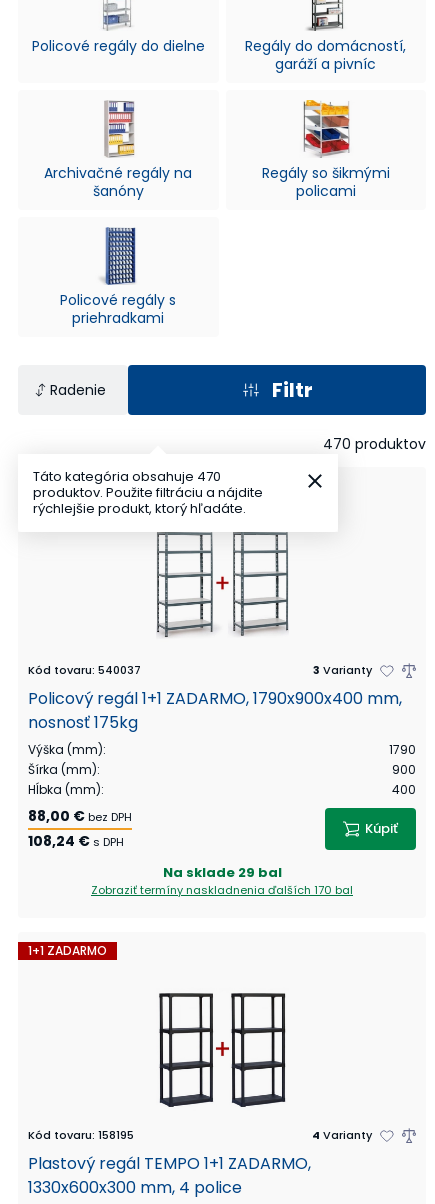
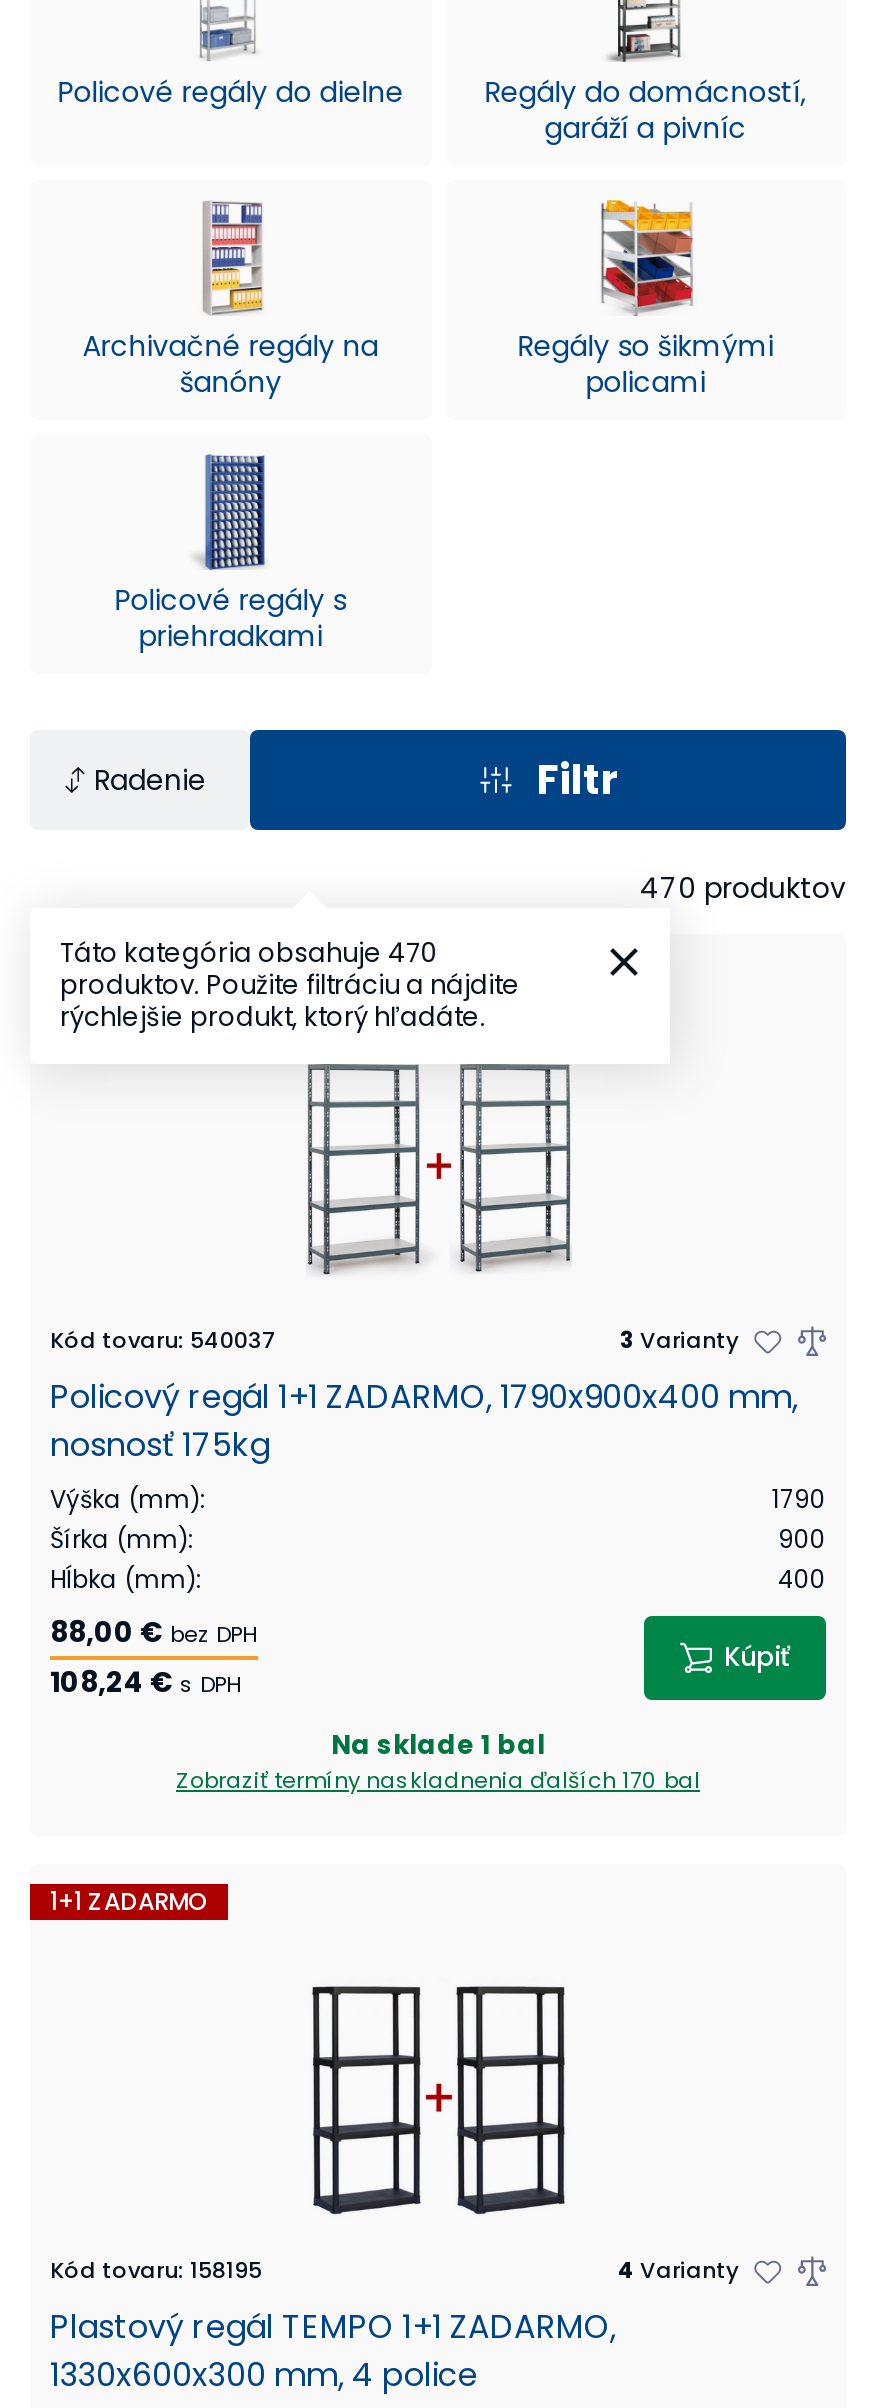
[162,863,281,882] Na sklade 29 bal -> [331,1727,545,1765] Na sklade 1 bal

